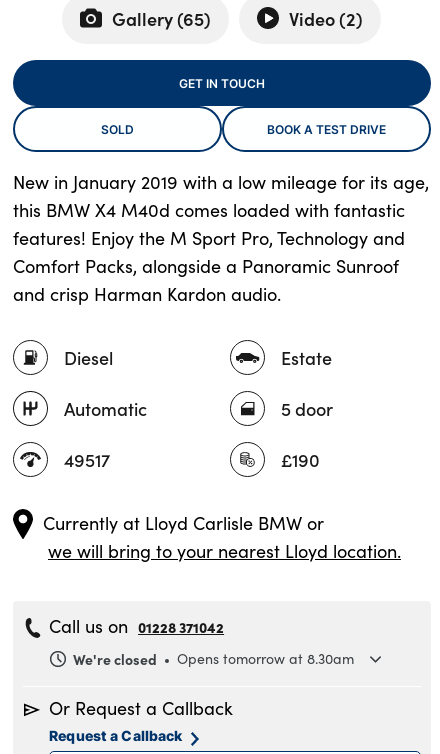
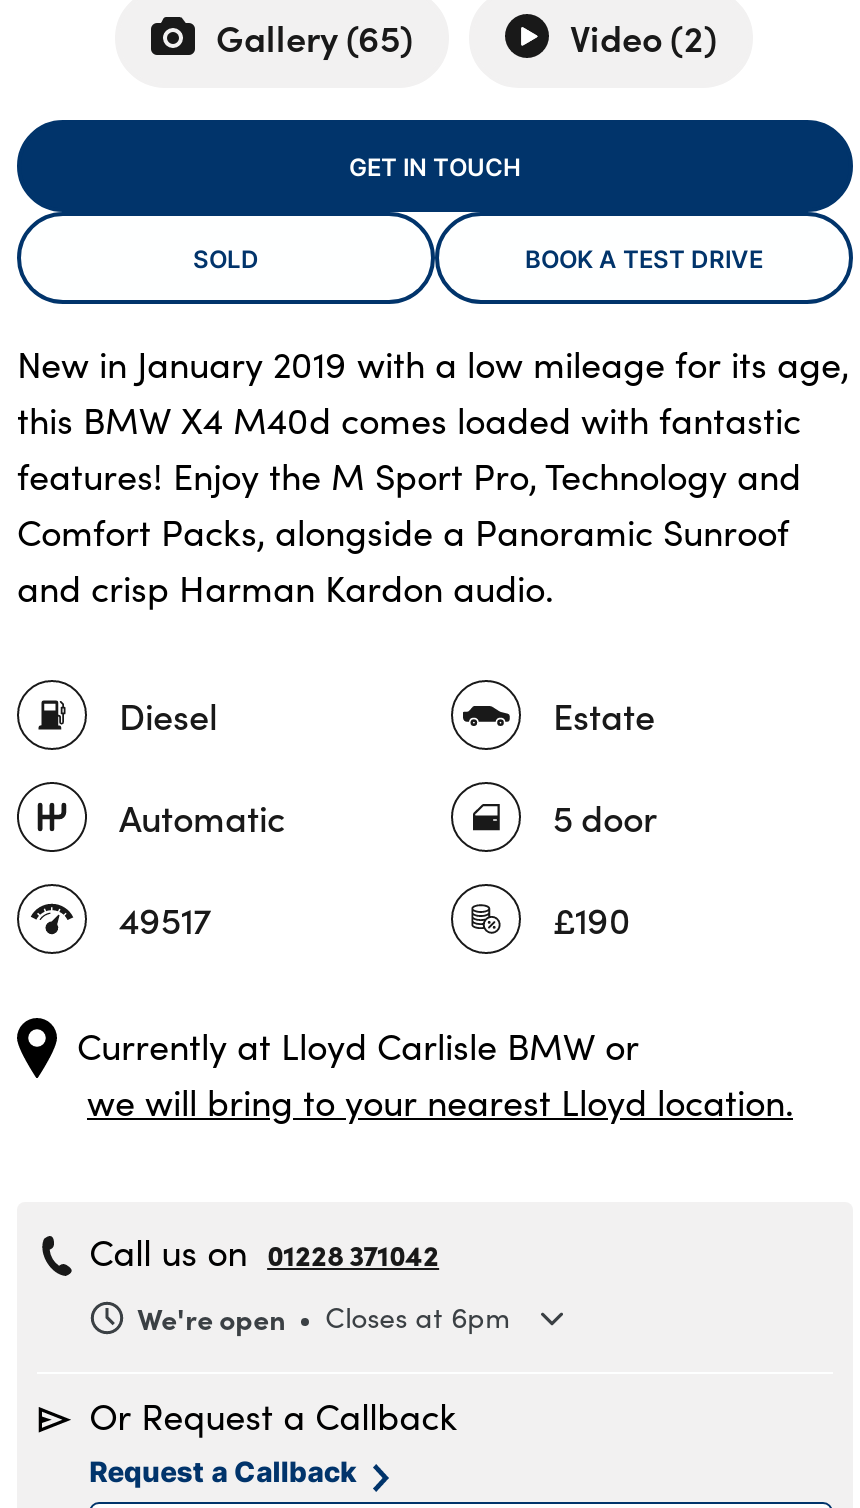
[73,649,354,669] We're closed | Opens tomorrow at 8.30am -> [137,1298,509,1338] We're open | Closes at 6pm

